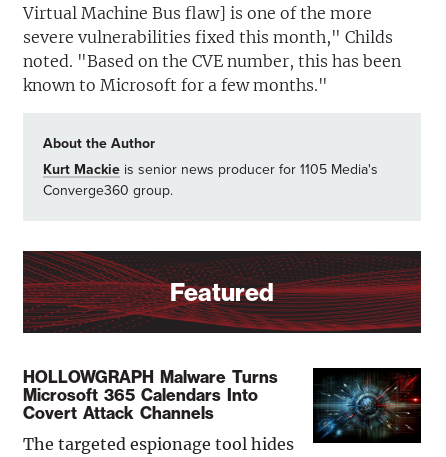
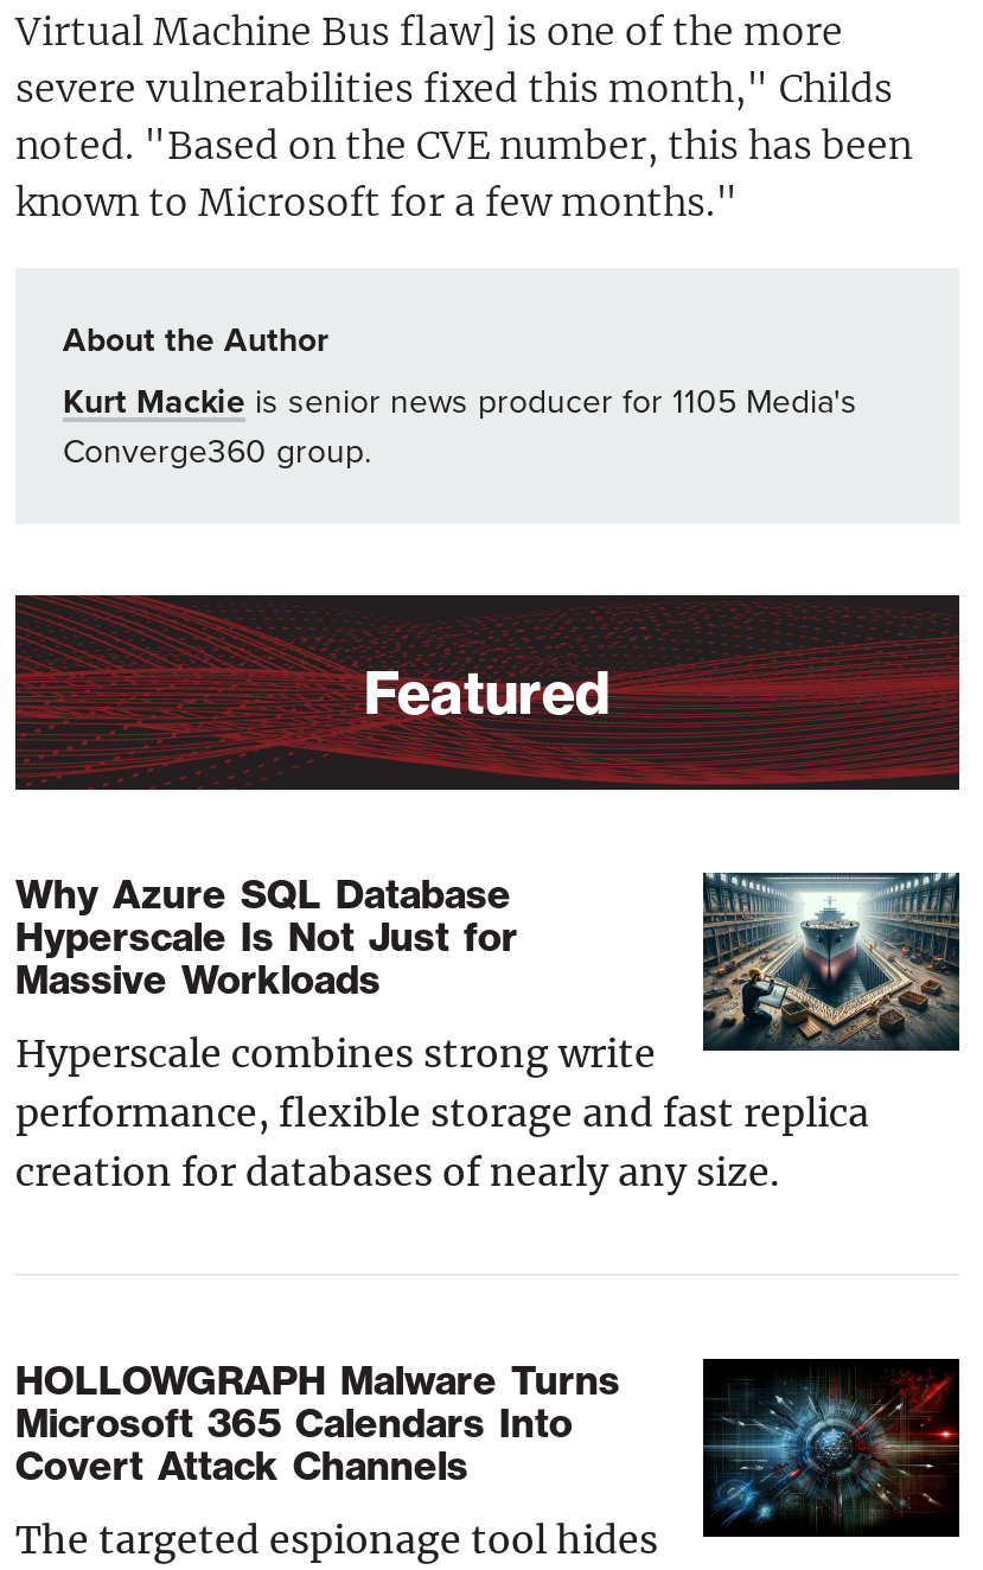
none -> [15,868,959,1196] [image] | Why Azure SQL Database | Hyperscale Is Not Just for | Massive Workloads | Hyperscale combines strong write | performance, flexible storage and fast replica | creation for databases of nearly any size.

